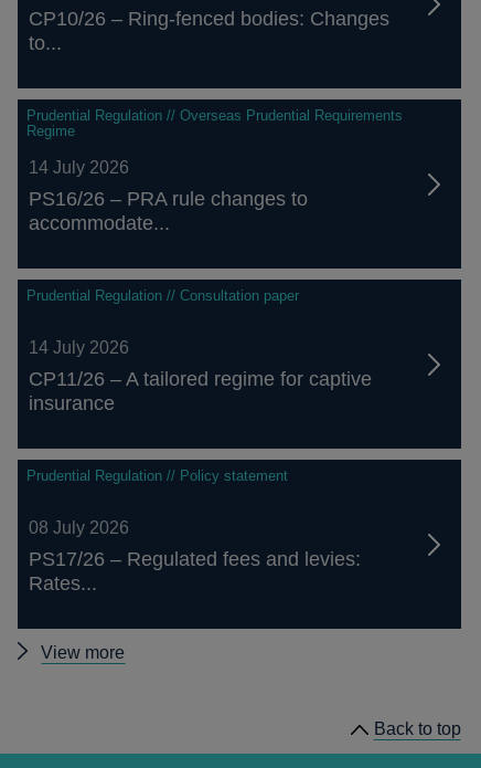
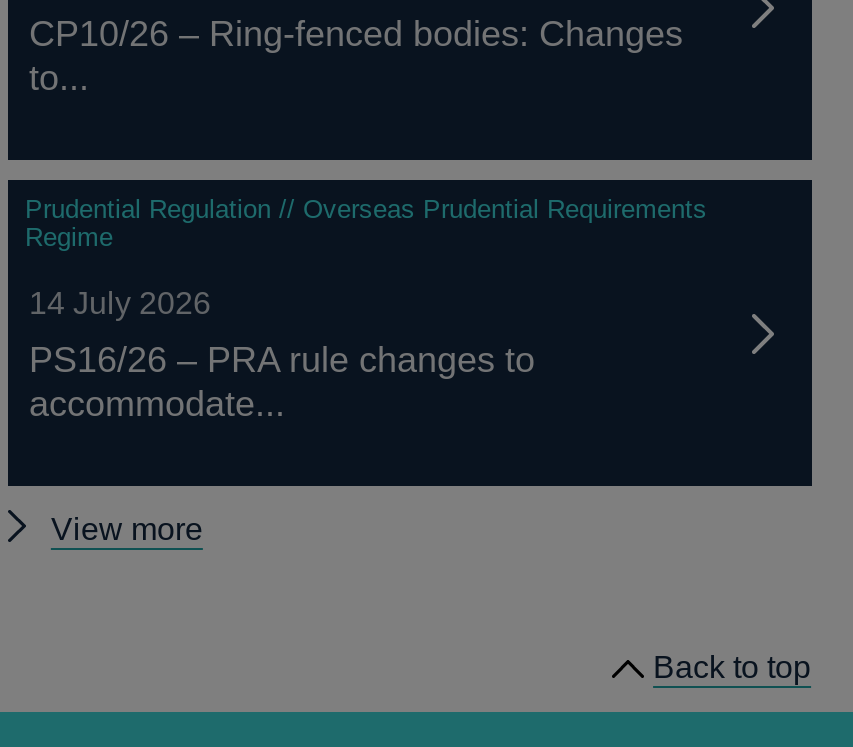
[27,287,372,595] Prudential Regulation // Consultation paper | 14 July 2026 | CP11/26 – A tailored regime for captive | insurance | Prudential Regulation // Policy statement | 08 July 2026 | PS17/26 – Regulated fees and levies: | Rates... -> none

